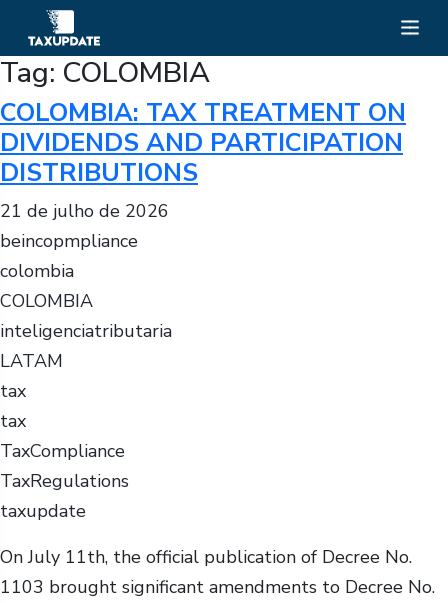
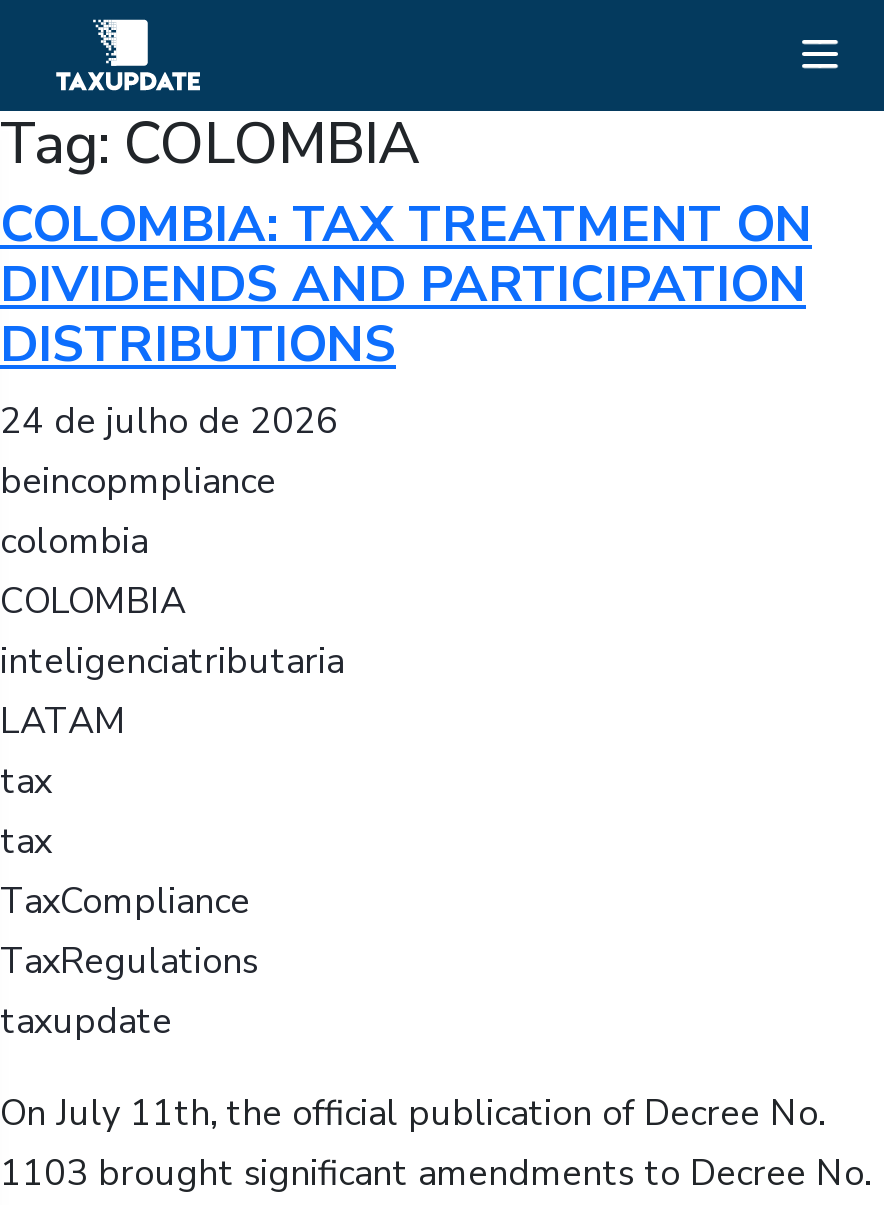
[0,199,169,223] 21 de julho de 2026 -> [0,397,338,445] 24 de julho de 2026

